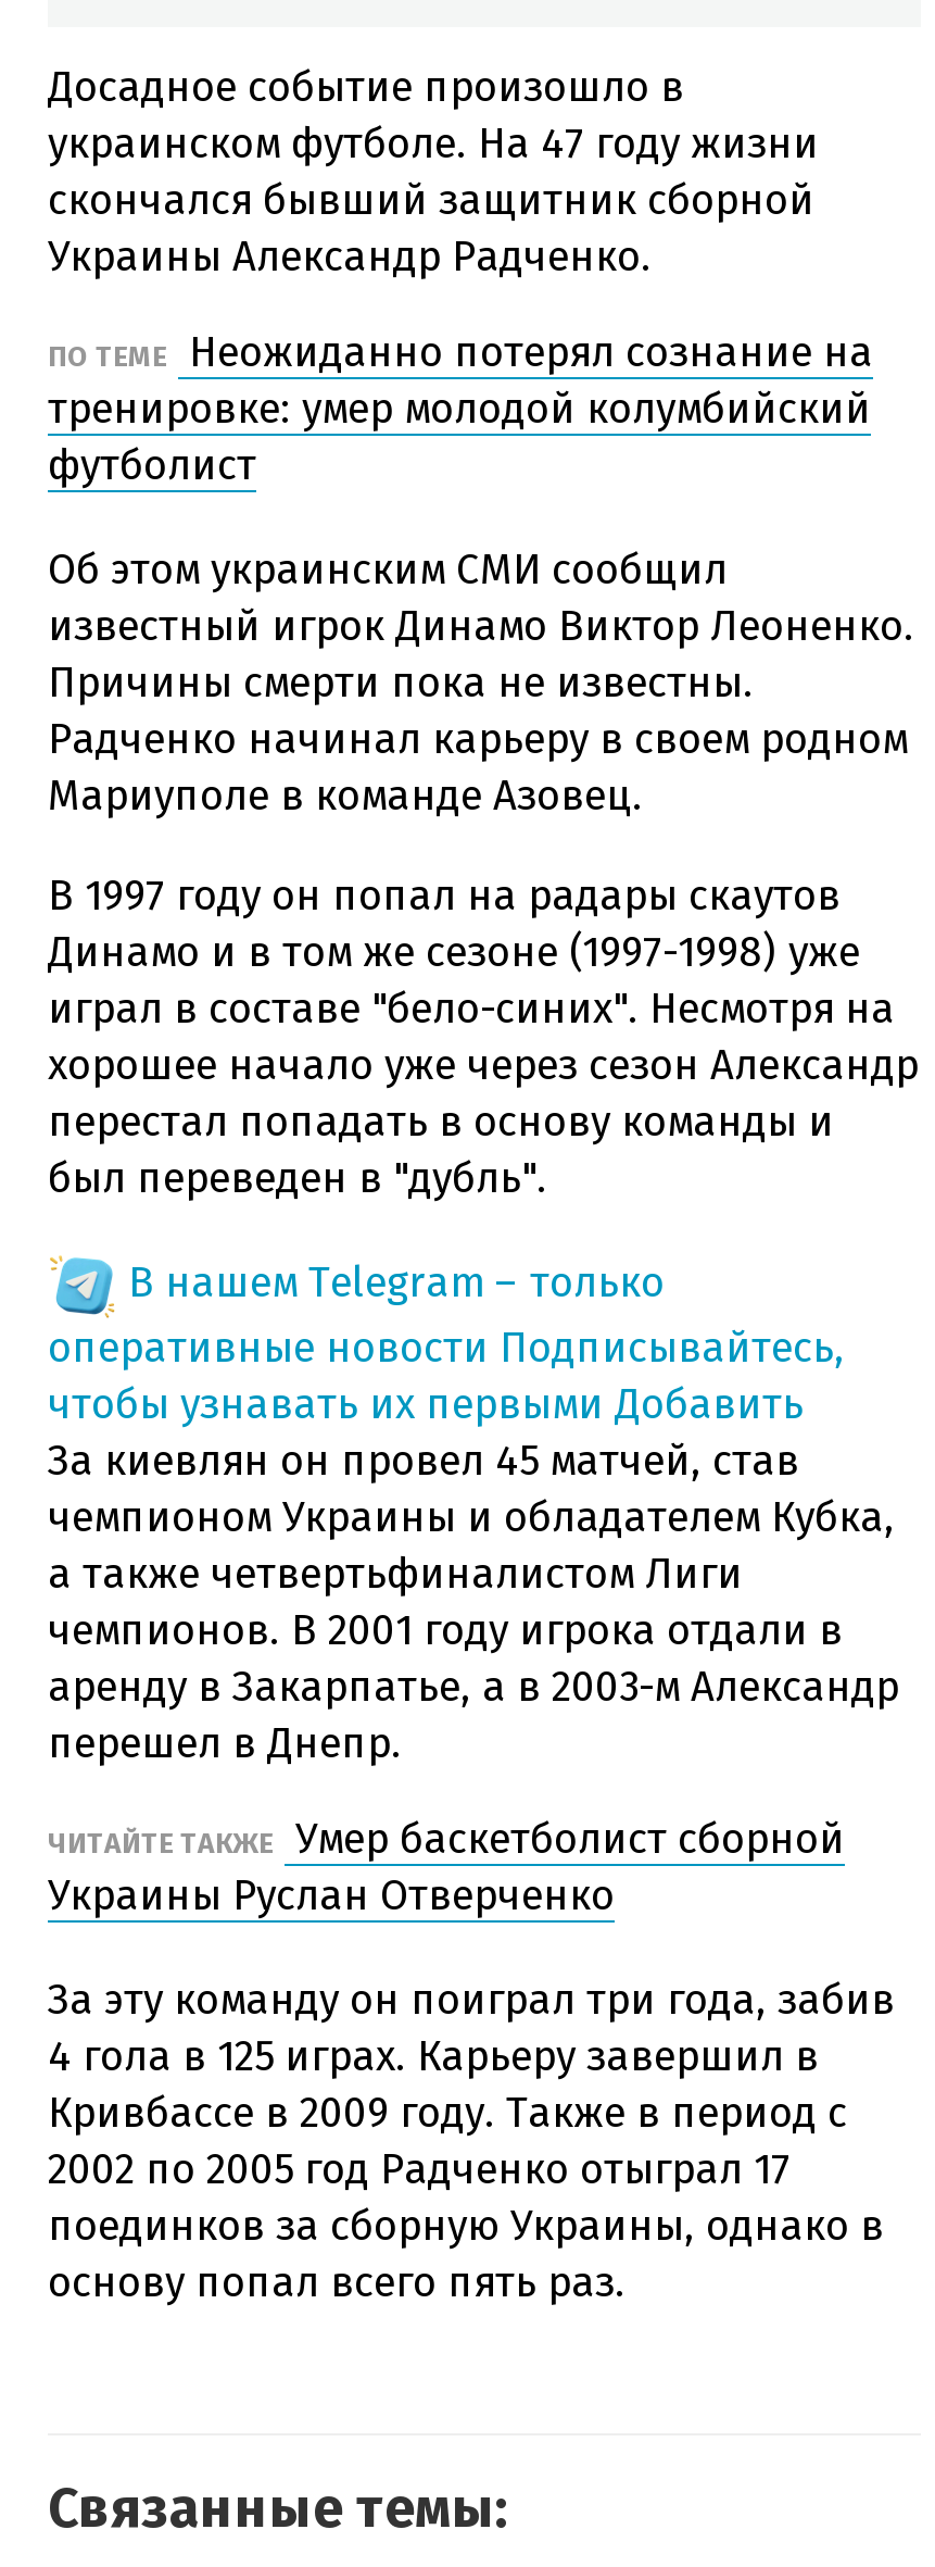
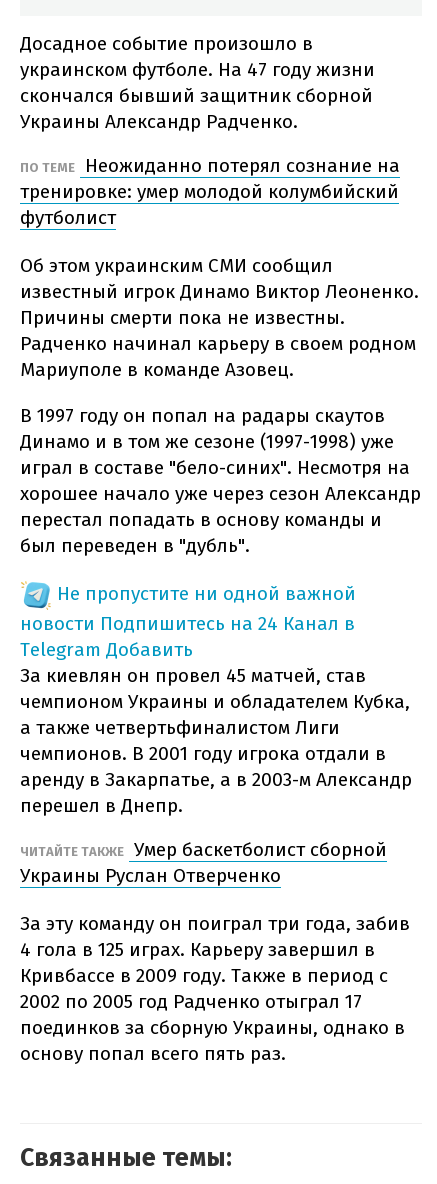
[48,1257,845,1428] В нашем Telegram – только | оперативные новости Подписывайтесь, | чтобы узнавать их первыми Добавить -> [20,582,356,661] Не пропустите ни одной важной | новости Подпишитесь на 24 Канал в | Telegram Добавить

